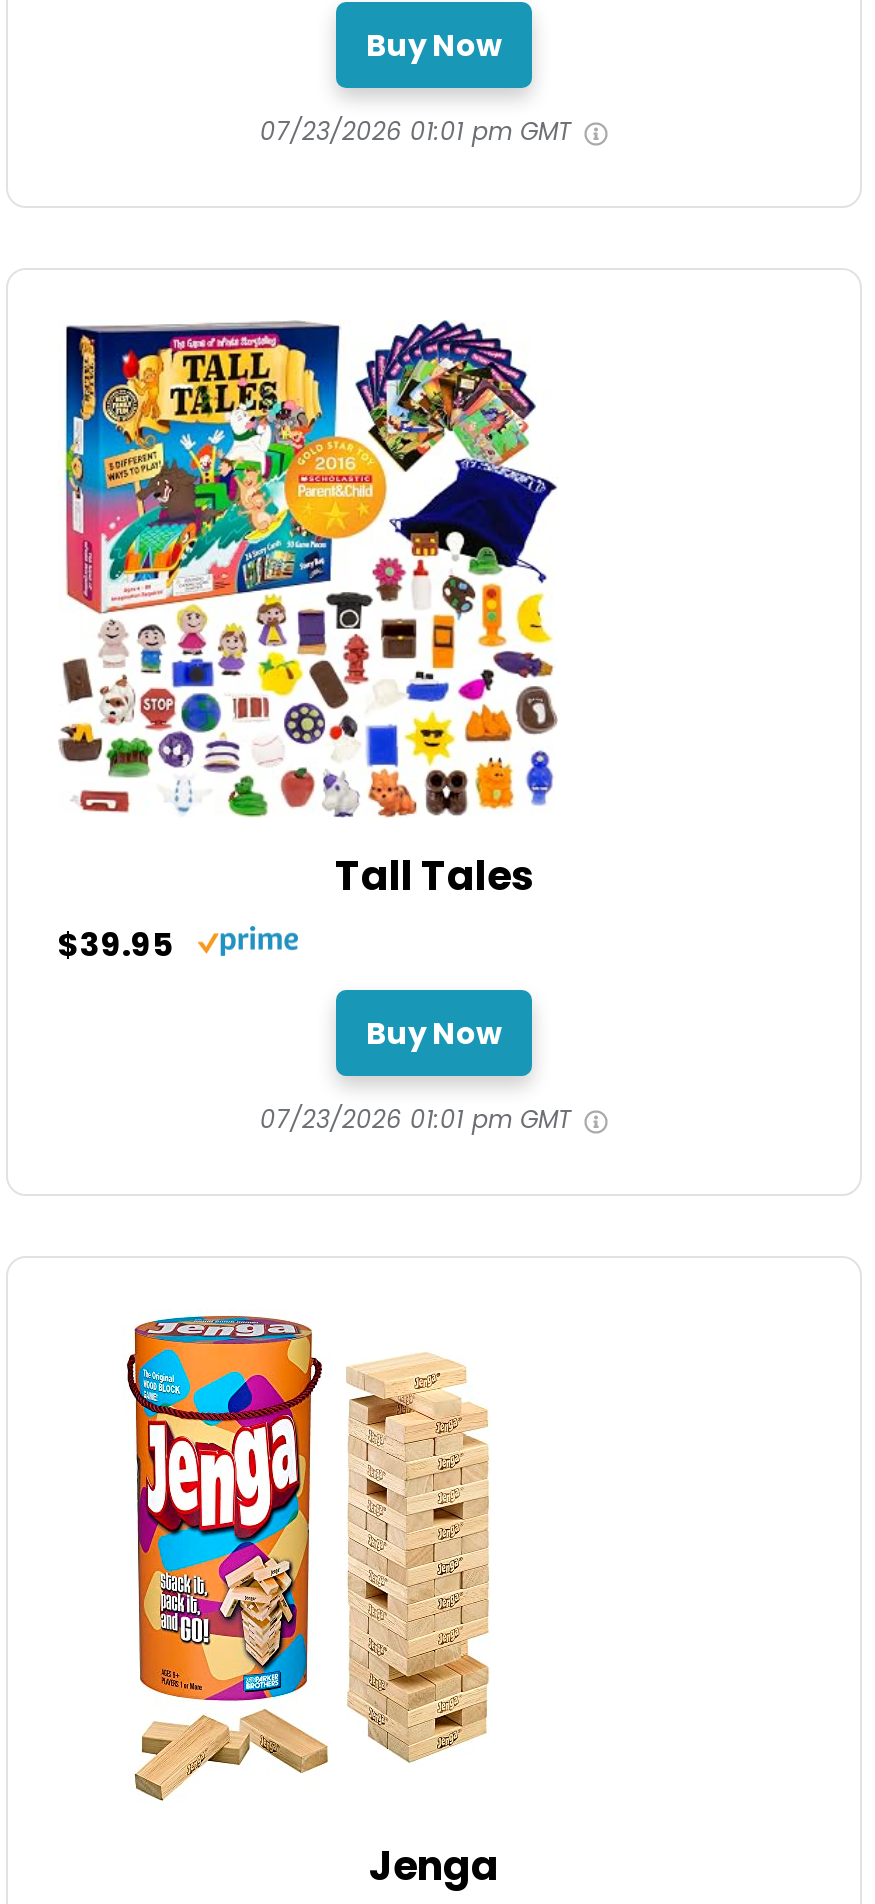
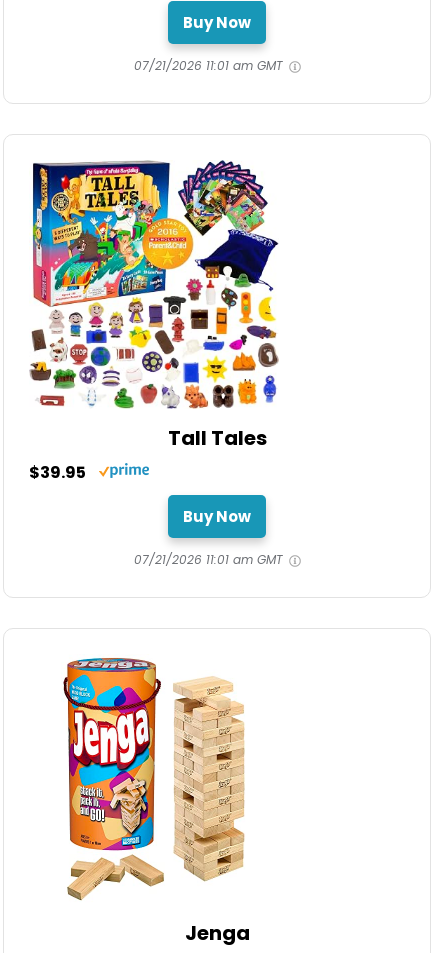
[260,115,578,149] 07/23/2026 01:01 pm GMT -> [133,57,285,74] 07/21/2026 11:01 am GMT
[260,1103,578,1137] 07/23/2026 01:01 pm GMT -> [133,551,285,568] 07/21/2026 11:01 am GMT

